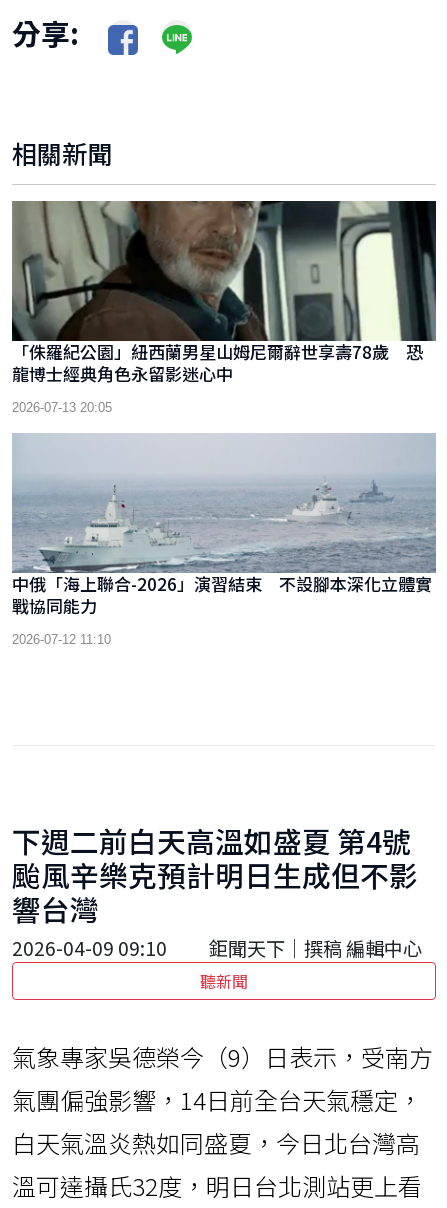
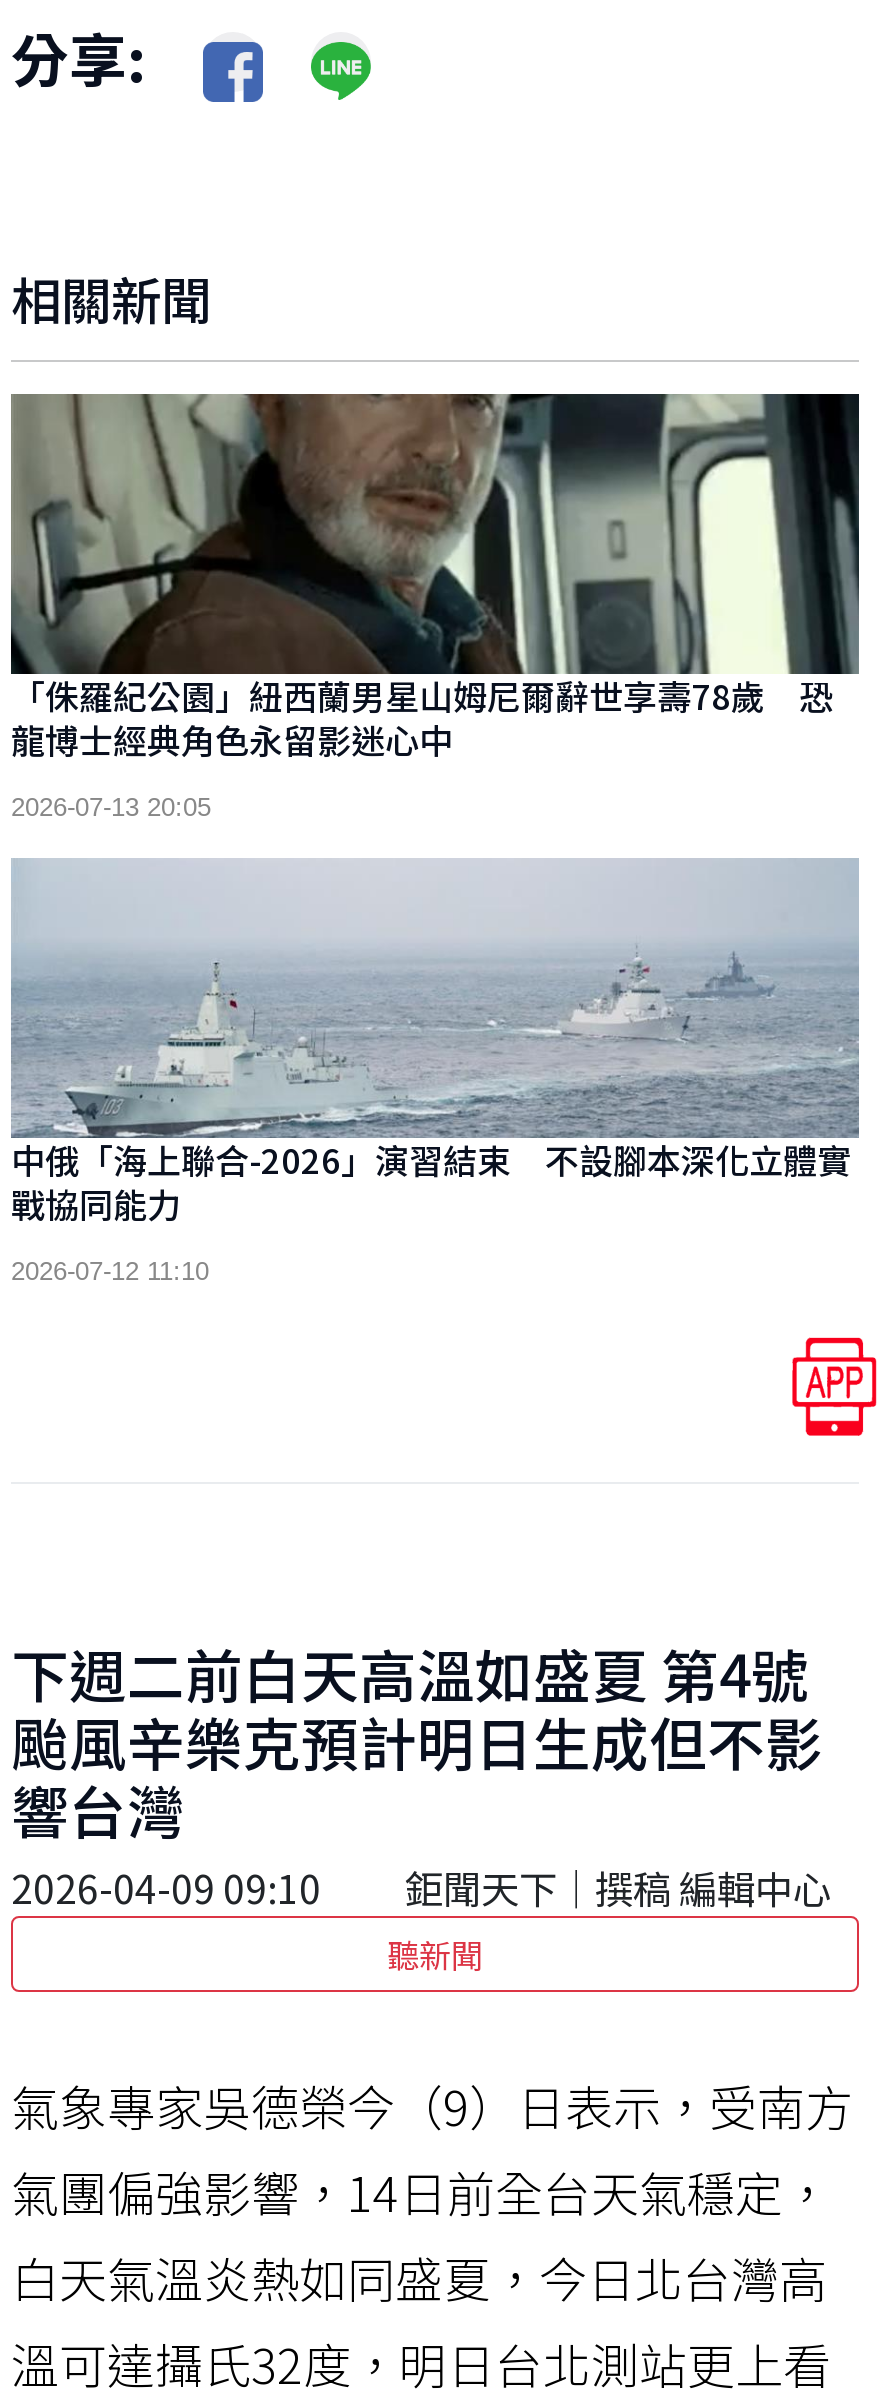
none -> [789,1336,877,1438] [image]

